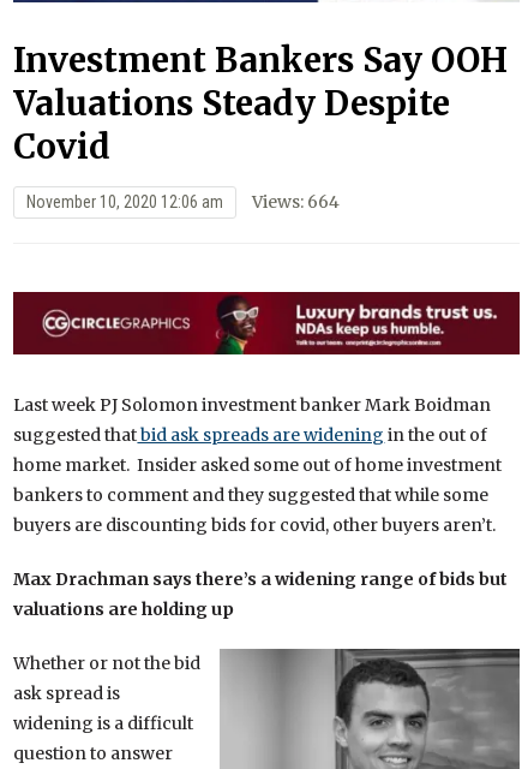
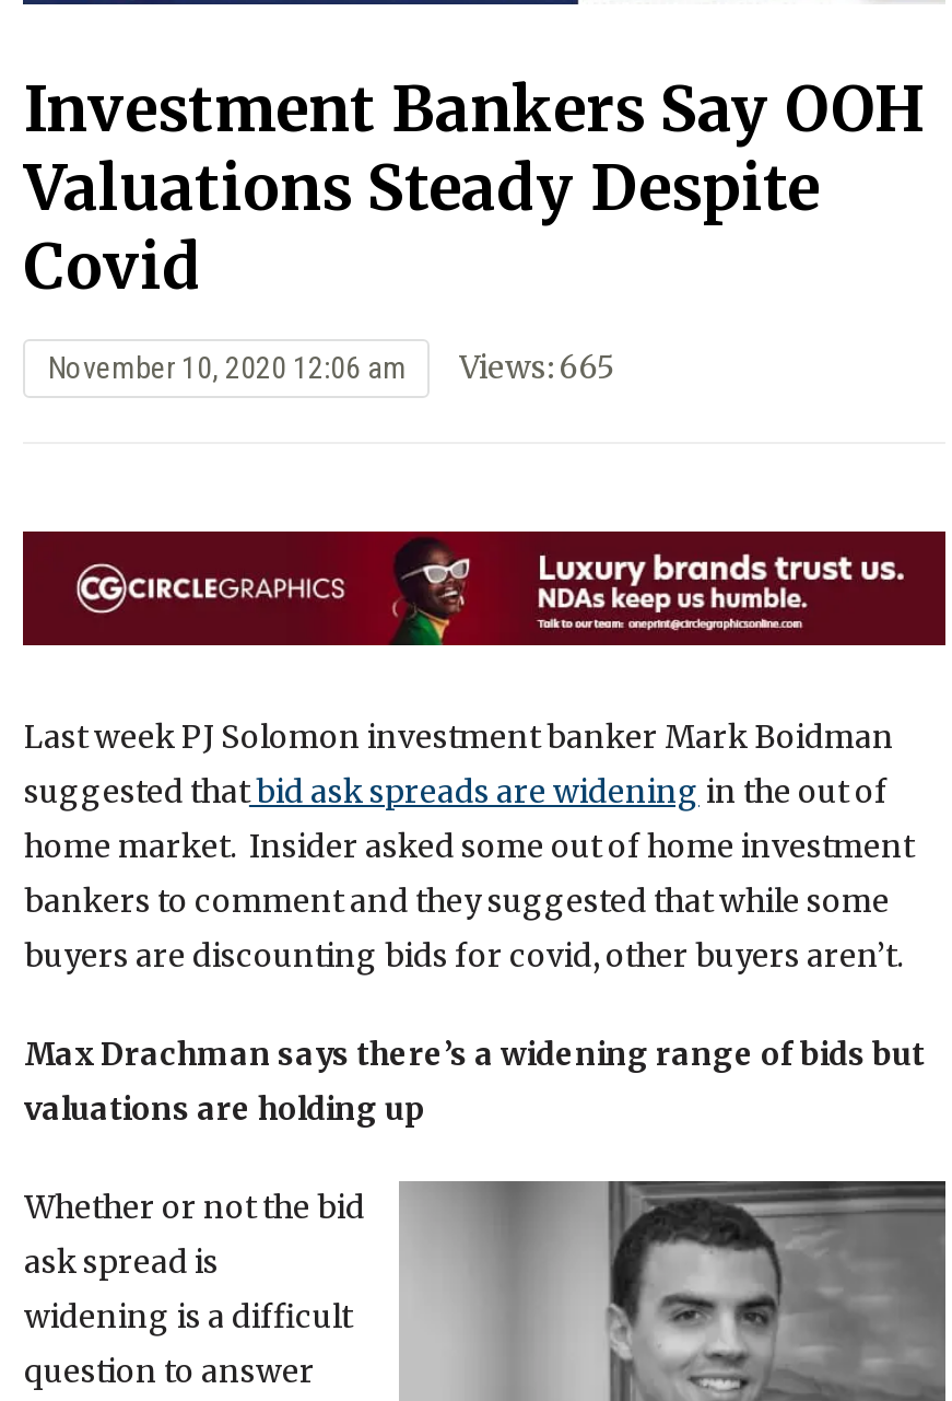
[27,191,340,213] November 10, 2020 12:06 am Views: 664 -> [48,348,616,387] November 10, 2020 12:06 am Views: 665

